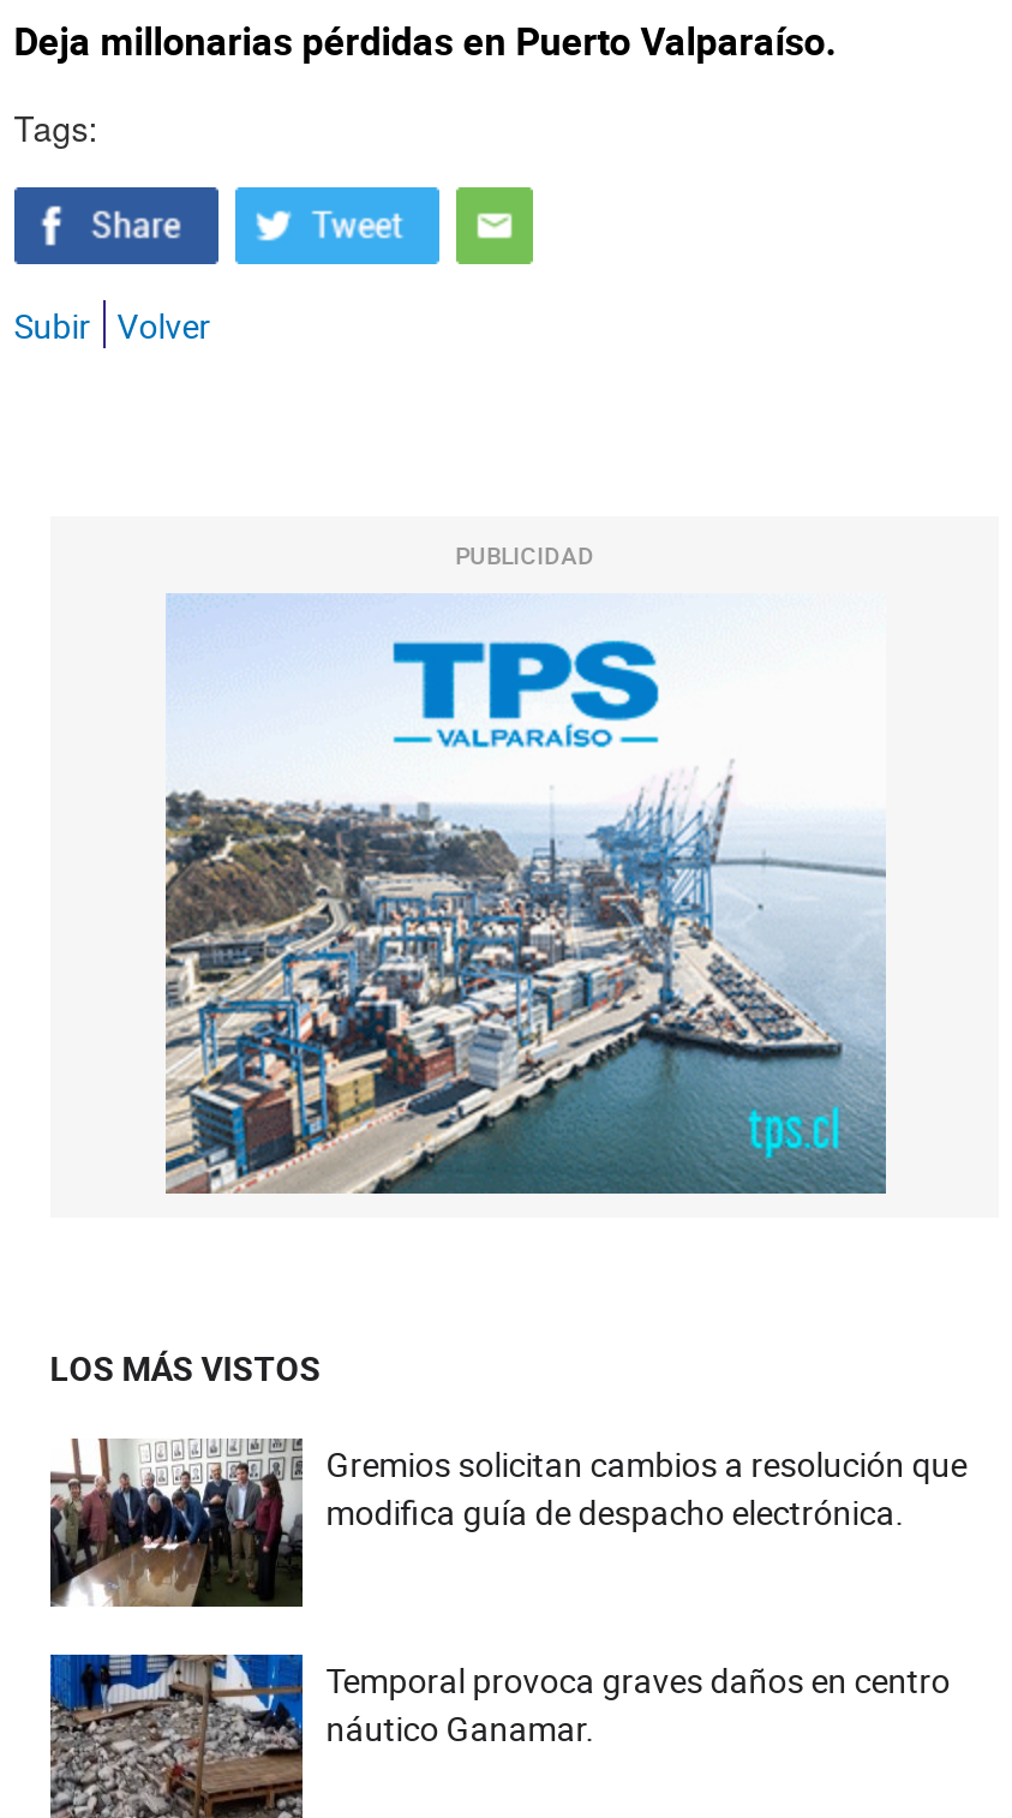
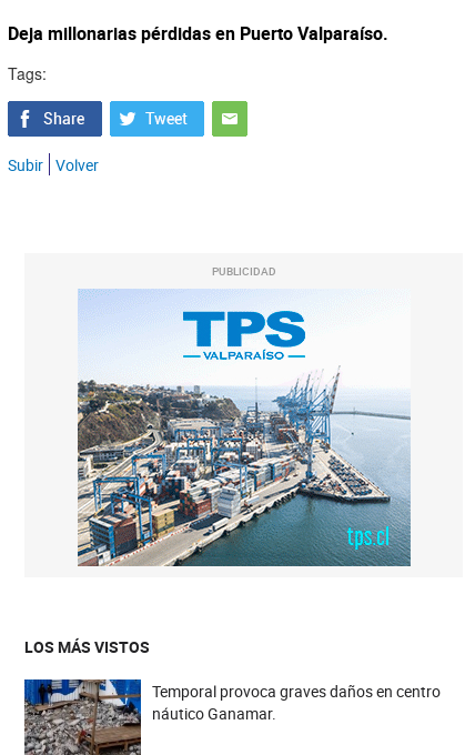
[50,1436,967,1609] [image] | Gremios solicitan cambios a resolución que | modifica guía de despacho electrónica. -> none

